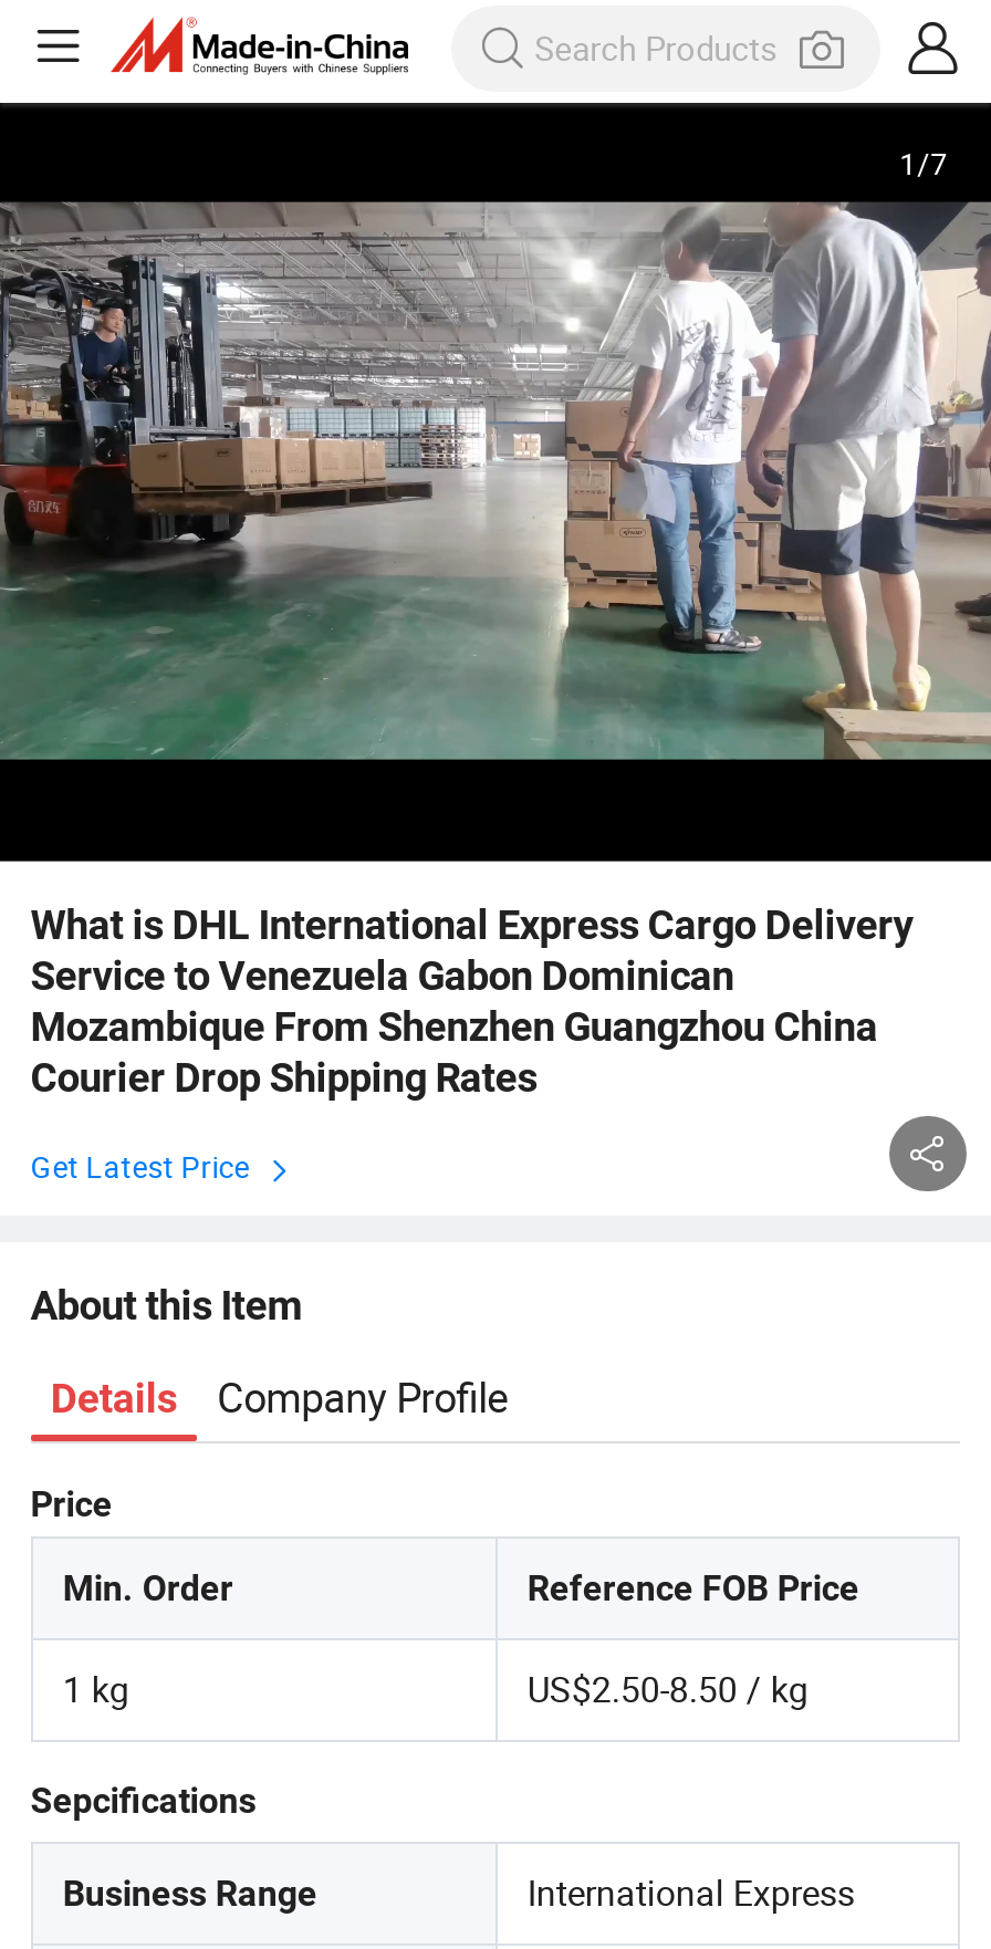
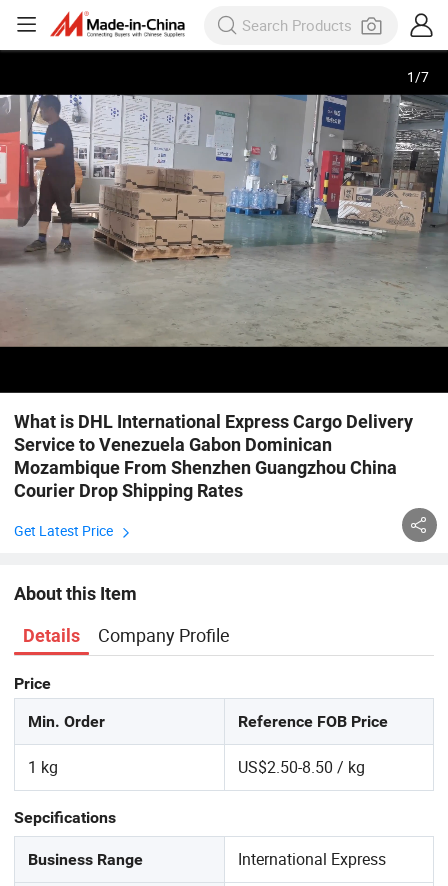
[7,200,984,760] [image] -> [3,94,445,347] [image]

